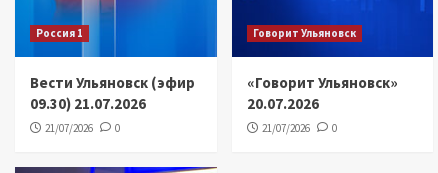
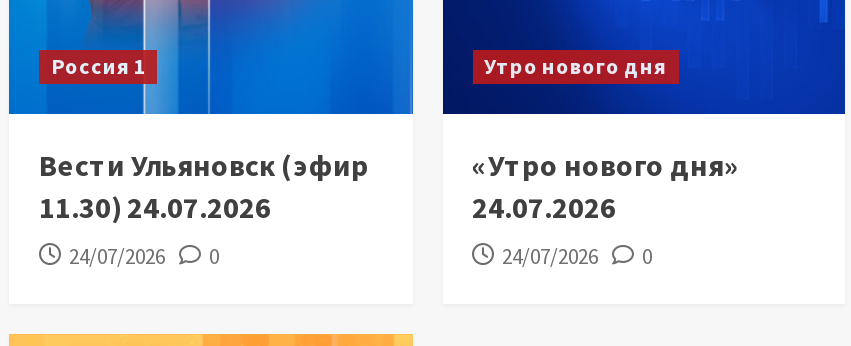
[252,26,355,40] Говорит Ульяновск -> [484,53,666,81] Утро нового дня
[246,73,397,135] «Говорит Ульяновск» | 20.07.2026 | 21/07/2026 -> [472,147,740,271] «Утро нового дня» | 24.07.2026 | 24/07/2026
[30,94,146,113] 09.30) 21.07.2026 -> [39,189,271,227] 11.30) 24.07.2026
[45,121,120,135] 21/07/2026 0 -> [69,243,219,271] 24/07/2026 0

